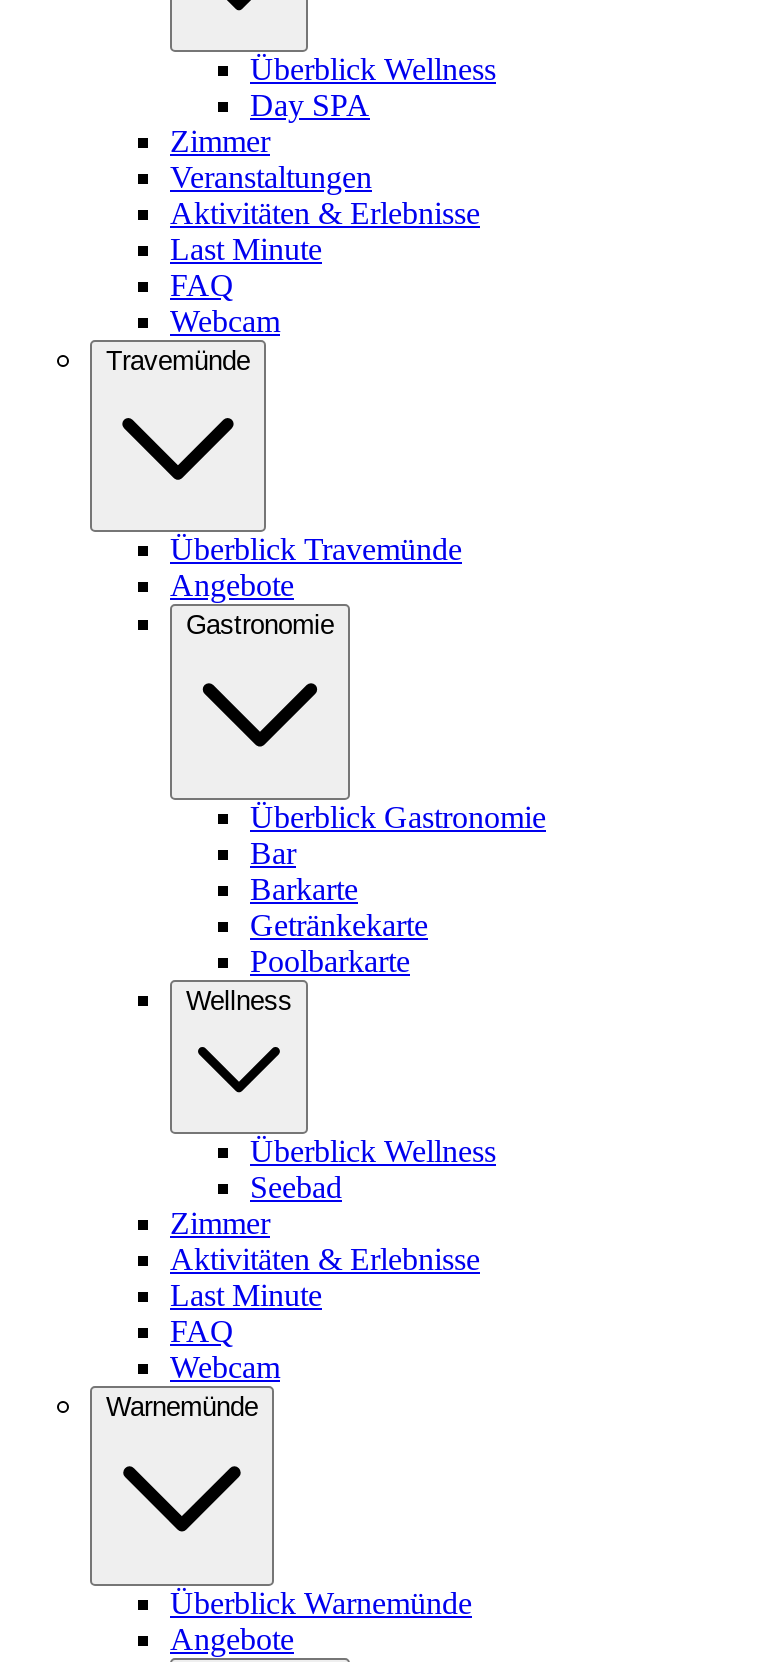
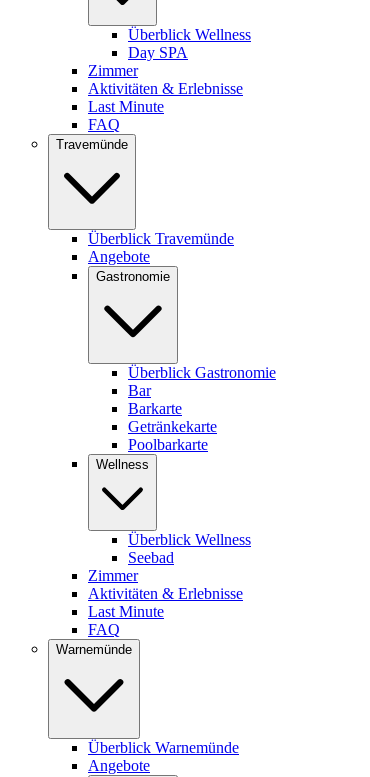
[170,160,372,194] Veranstaltungen -> none
[170,304,280,338] Webcam -> none
[170,1350,280,1384] Webcam -> none

